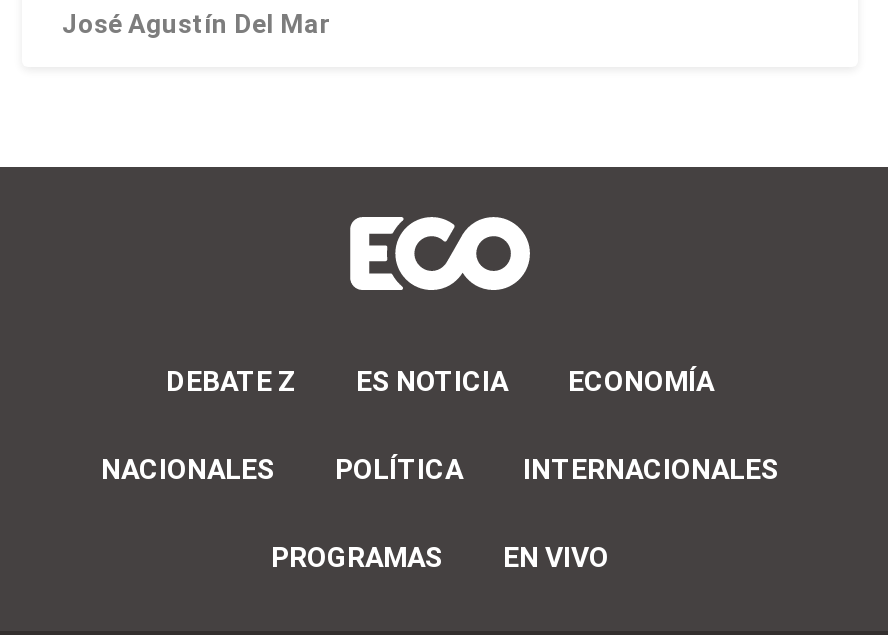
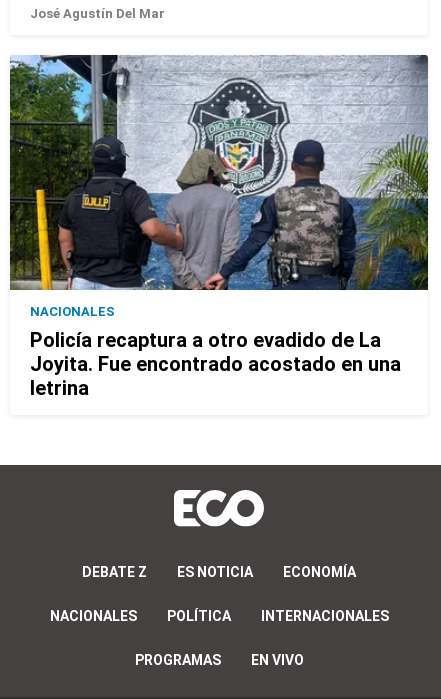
none -> [9,54,429,400] [image] | NACIONALES | Policía recaptura a otro evadido de La | Joyita. Fue encontrado acostado en una | letrina

